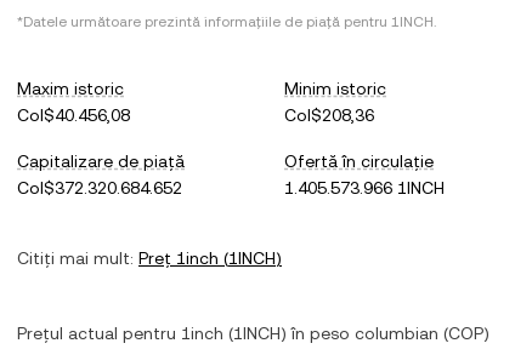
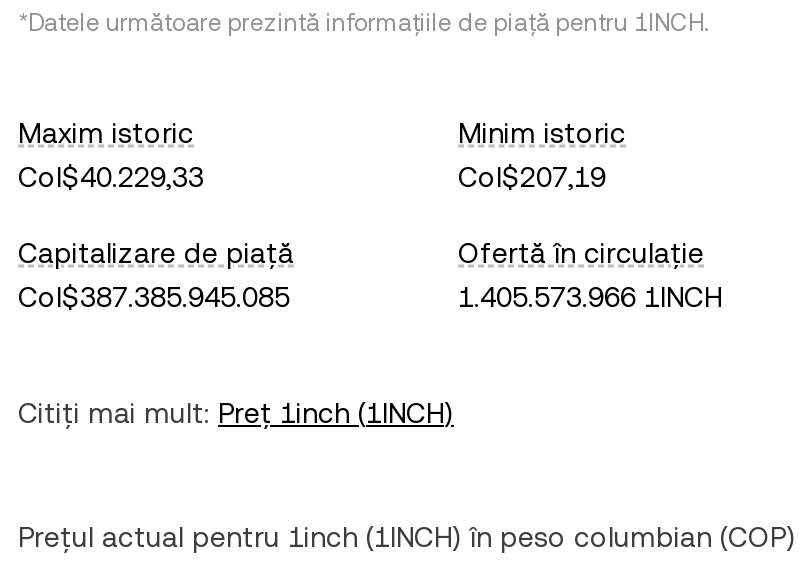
[17,105,130,125] Col$40.456,08 -> [18,161,204,193] Col$40.229,33
[284,105,374,125] Col$208,36 -> [458,161,606,193] Col$207,19
[17,178,182,198] Col$372.320.684.652 -> [18,281,290,313] Col$387.385.945.085

